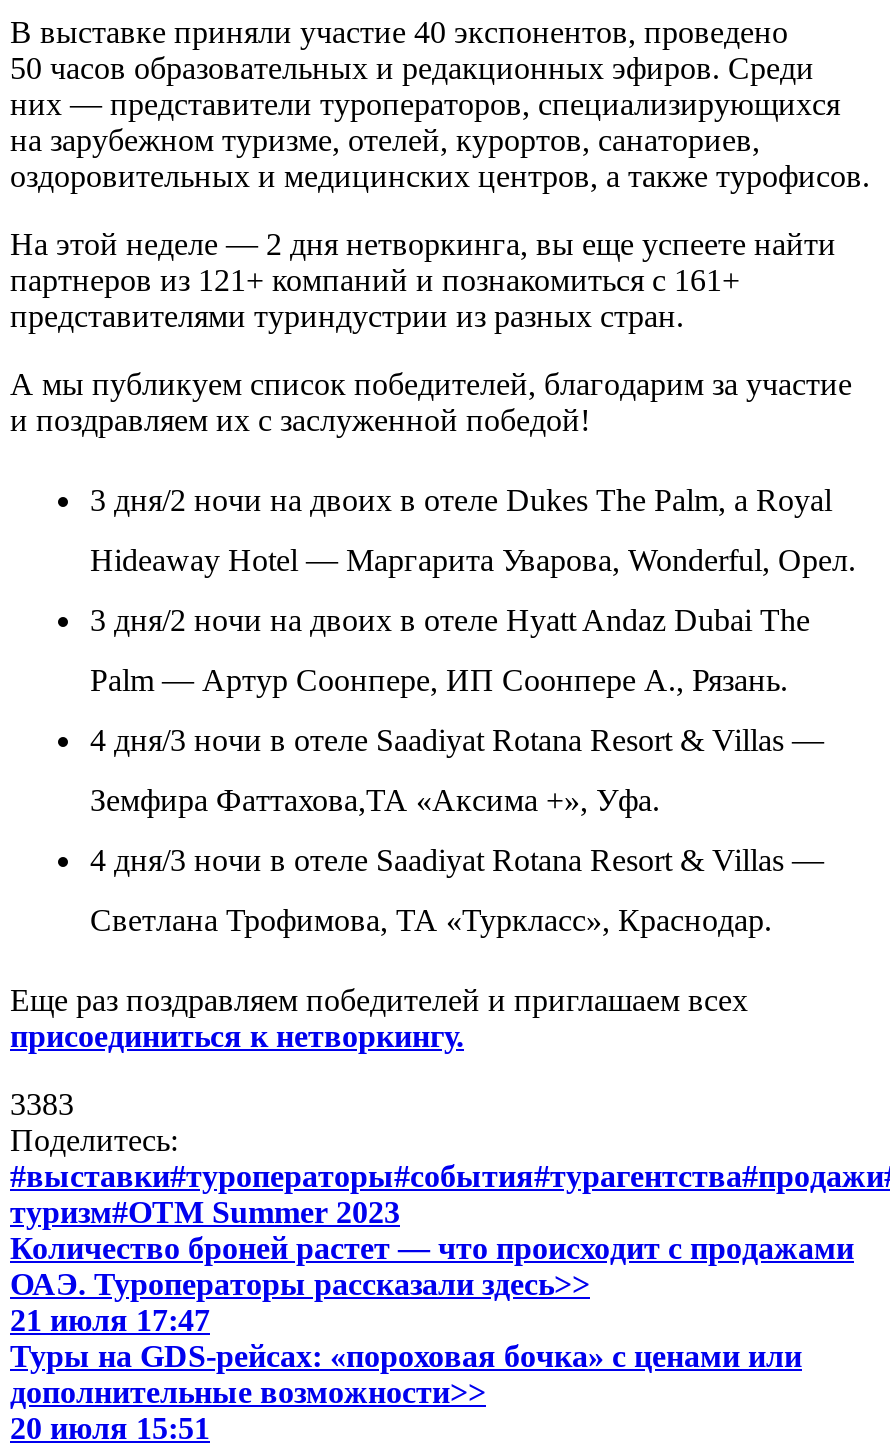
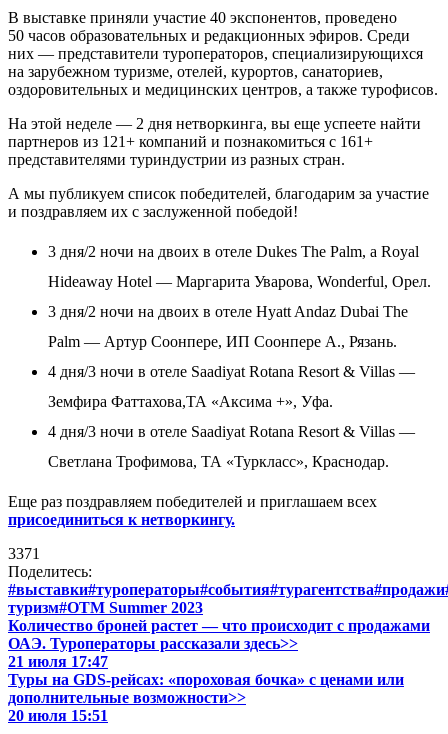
[10,1086,74,1120] 3383 -> [8,545,40,562] 3371

